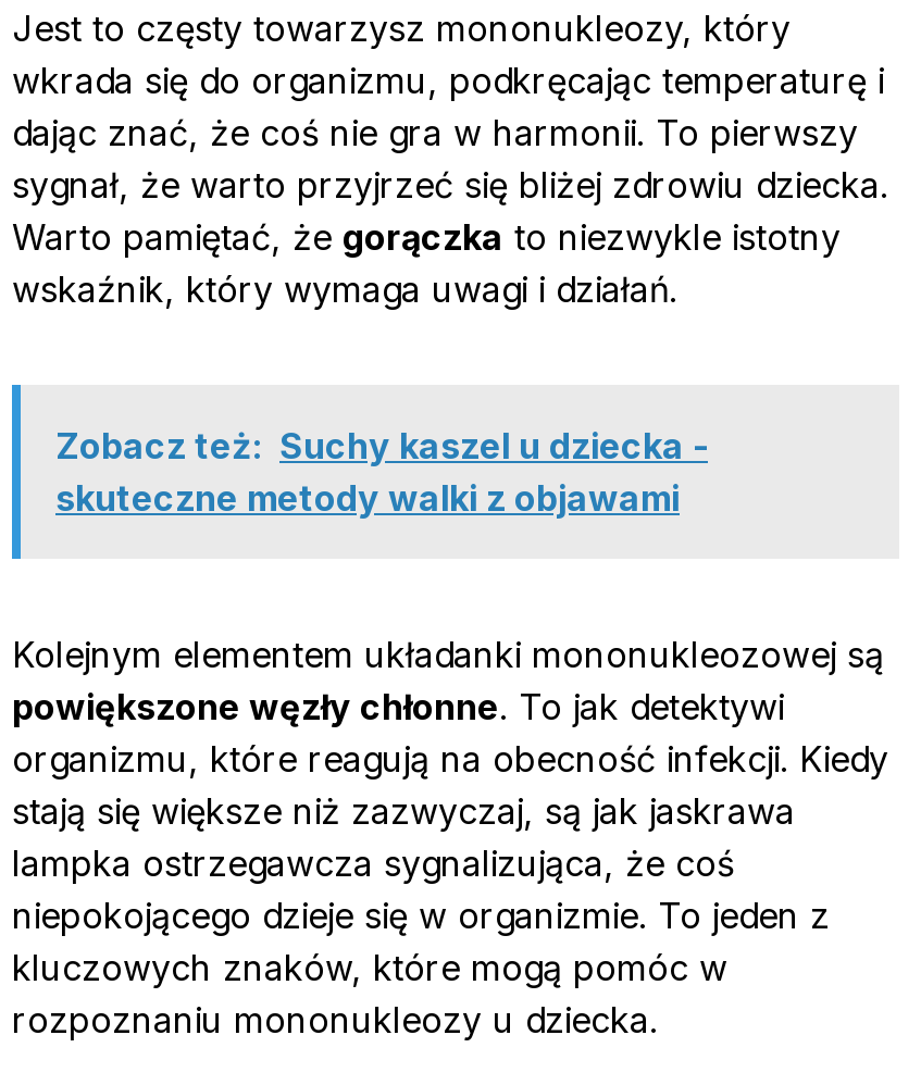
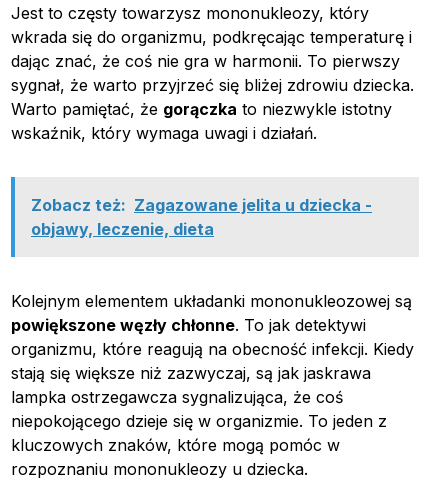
[55,424,708,519] Zobacz też: Suchy kaszel u dziecka - | skuteczne metody walki z objawami -> [31,195,372,239] Zobacz też: Zagazowane jelita u dziecka - | objawy, leczenie, dieta

